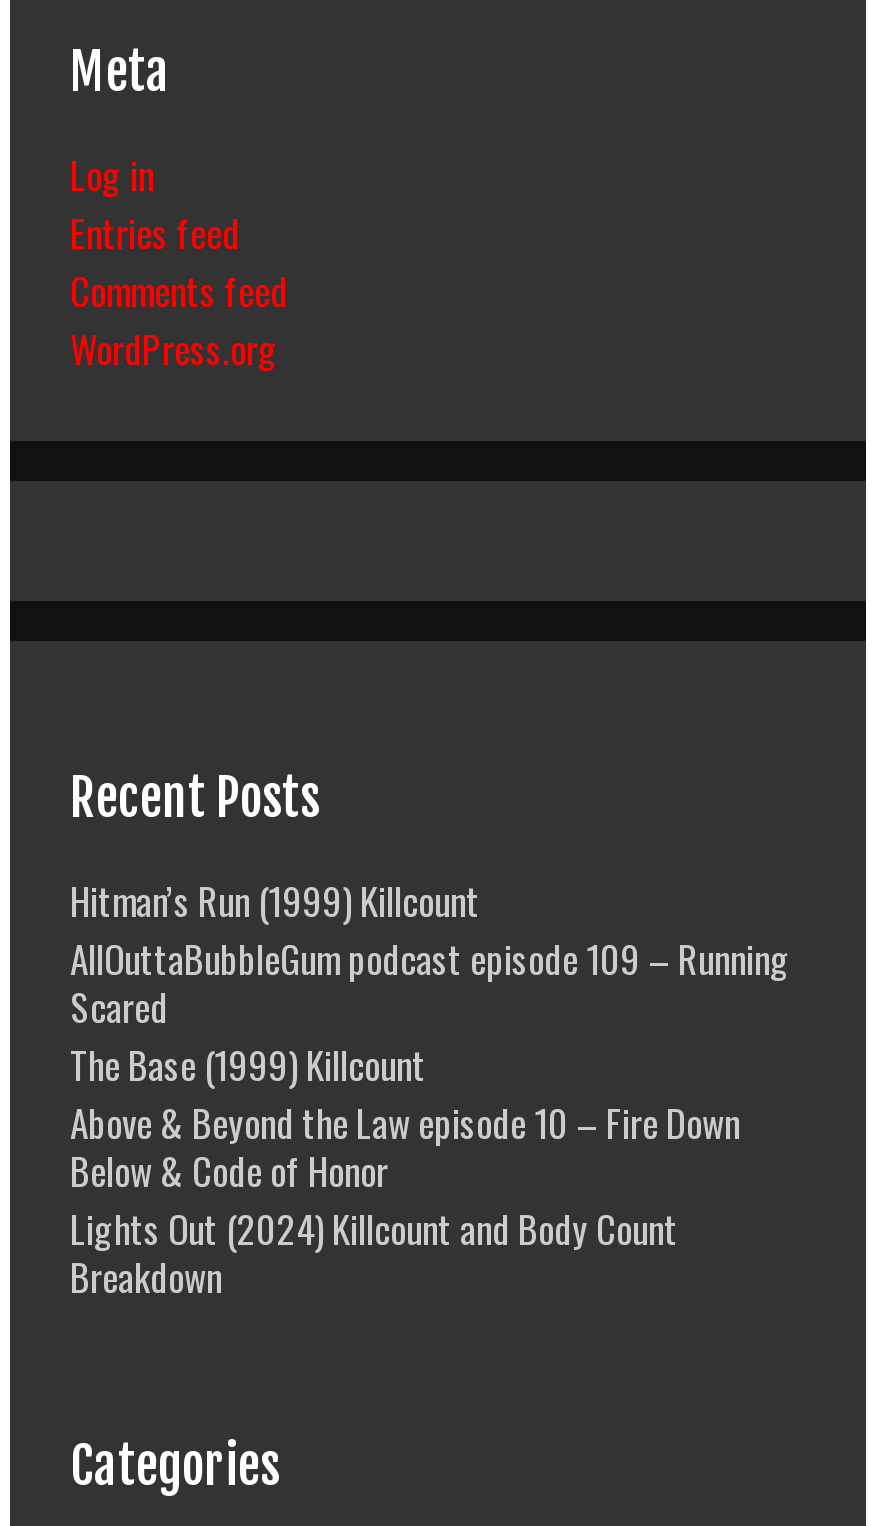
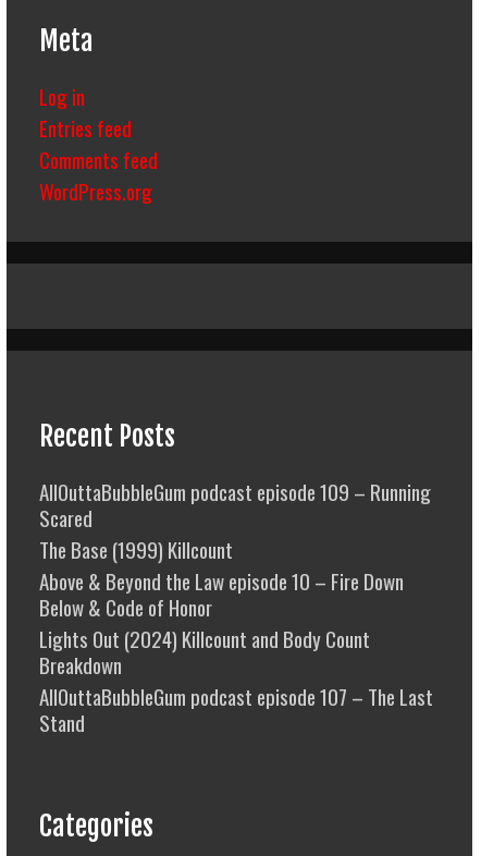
[70,872,480,928] Hitman’s Run (1999) Killcount -> none
moved [70,930,790,1304] -> [39,476,431,680]: AllOuttaBubbleGum podcast episode 109 – Running | Scared | The Base (1999) Killcount | Above & Beyond the Law episode 10 – Fire Down | Below & Code of Honor | Lights Out (2024) Killcount and Body Count | Breakdown
none -> [39,681,433,738] AllOuttaBubbleGum podcast episode 107 – The Last | Stand

